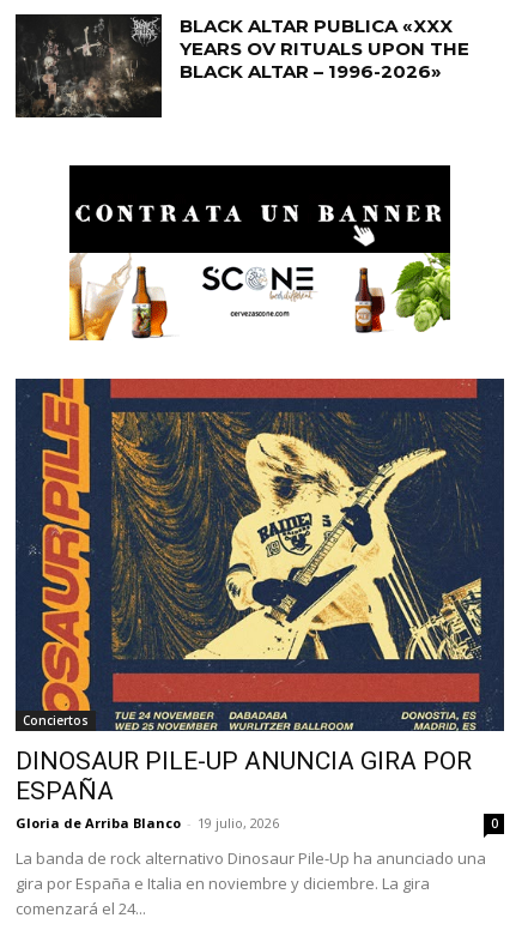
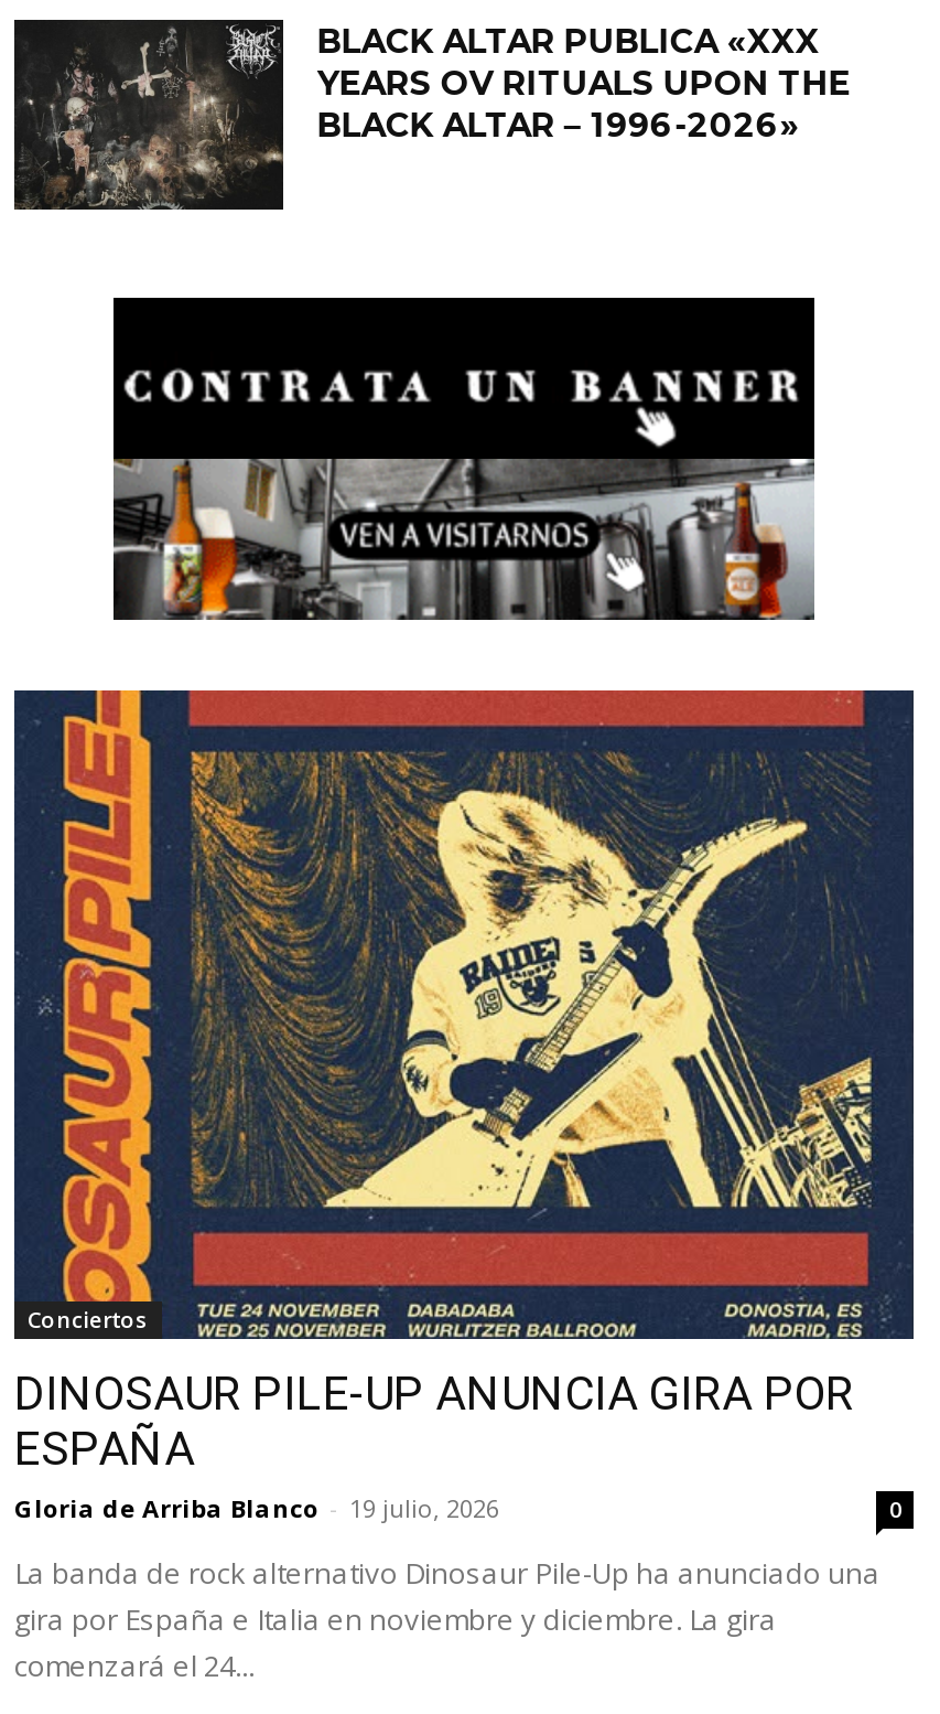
[68,252,451,342] [image] -> [111,457,817,622] [image]

